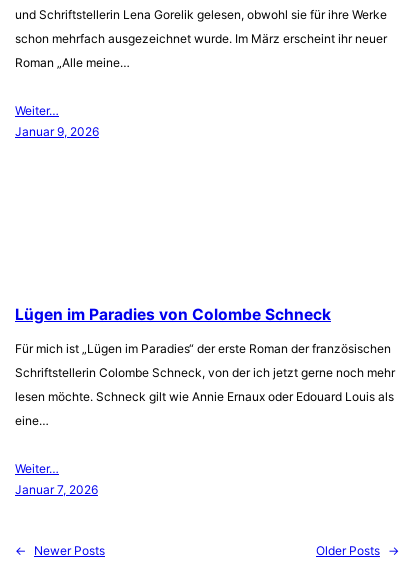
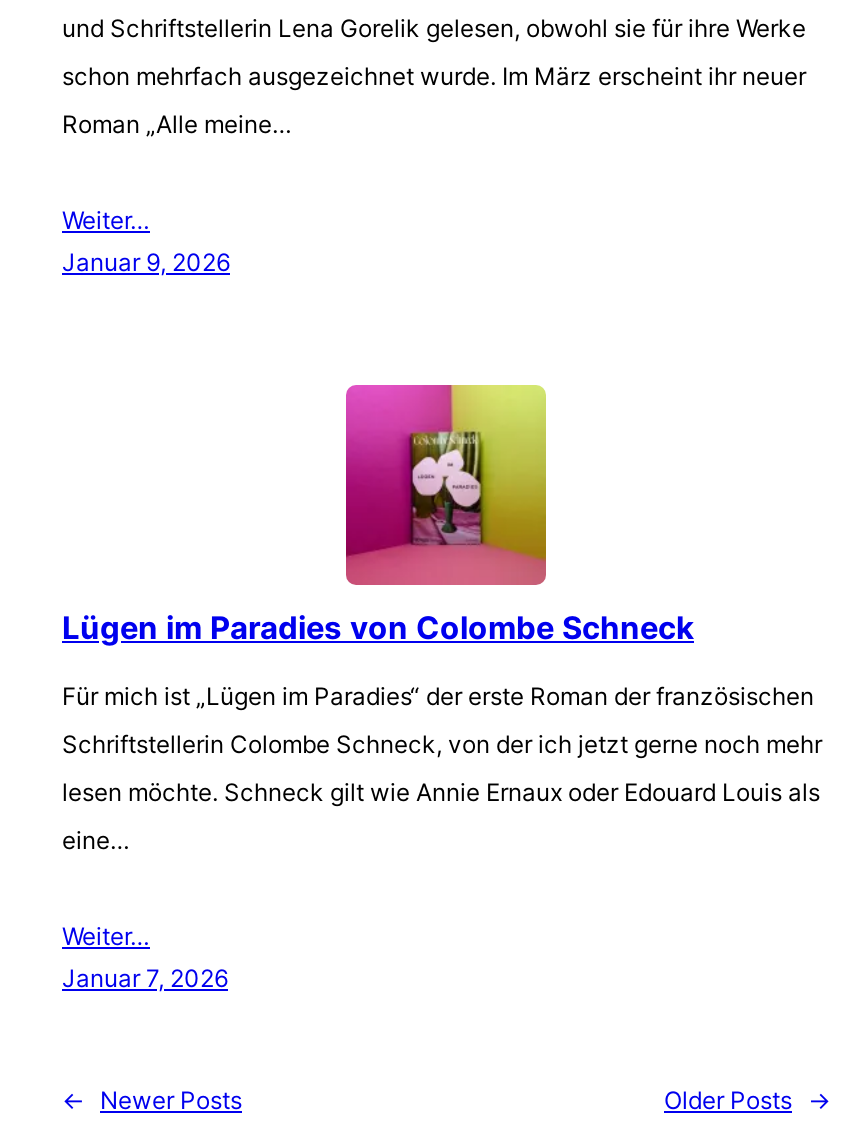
none -> [344,383,548,587] [image]

